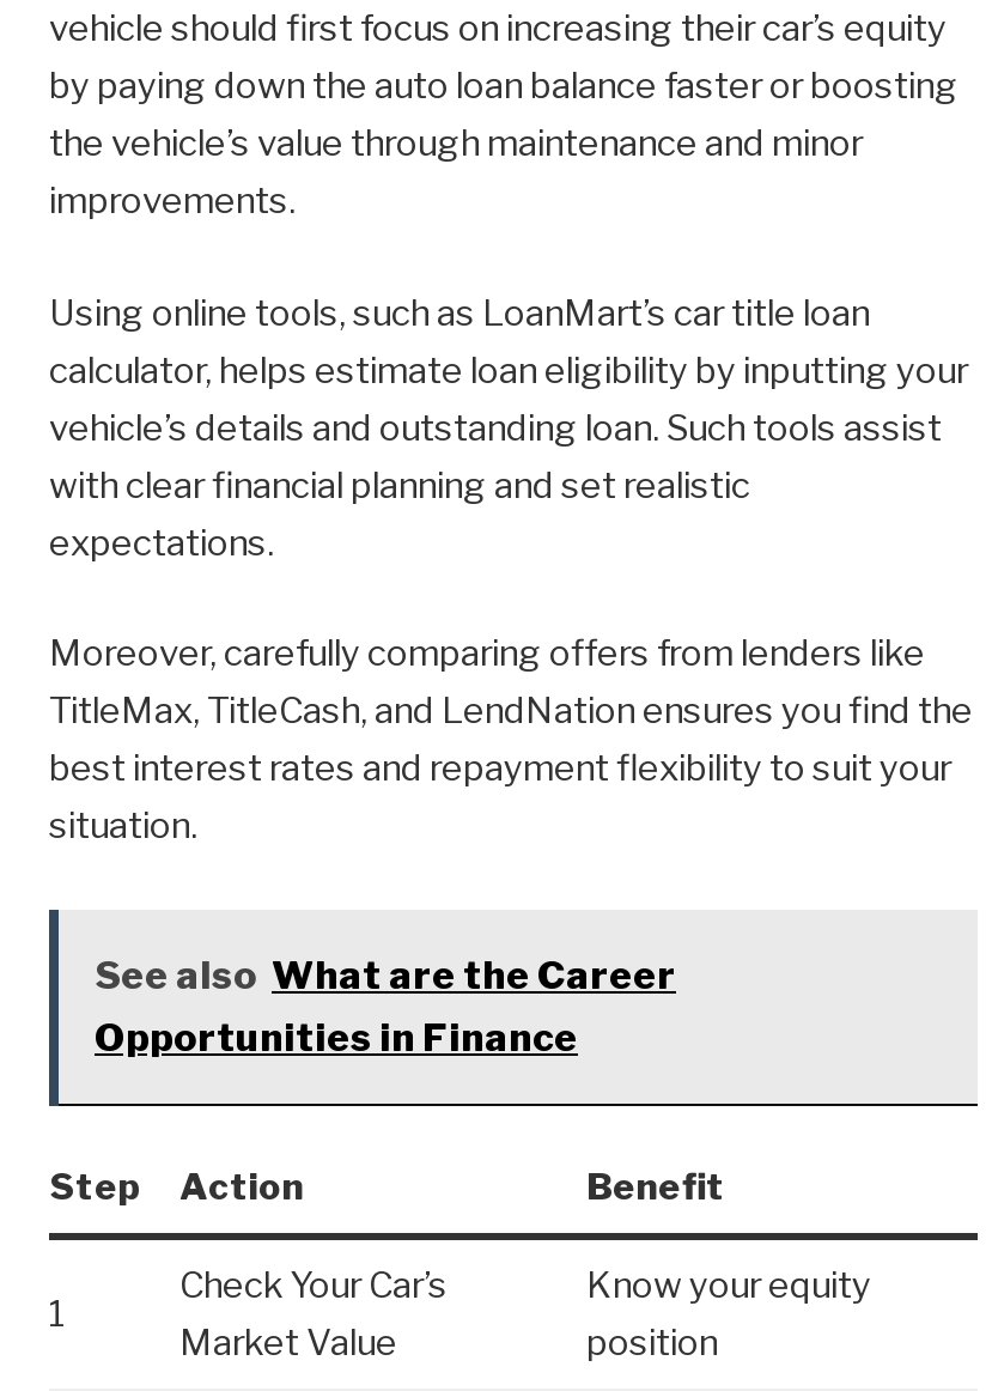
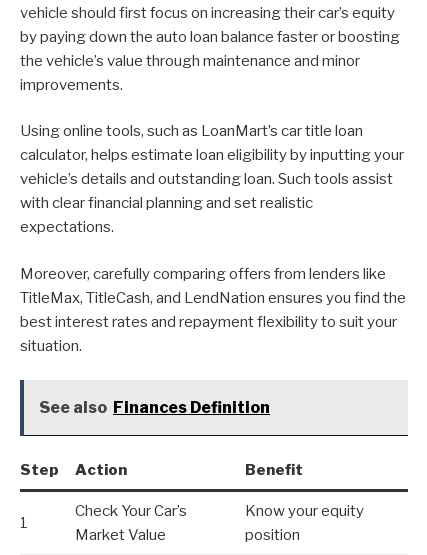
[95,953,676,1061] See also What are the Career | Opportunities in Finance -> [39,398,270,417] See also Finances Definition

